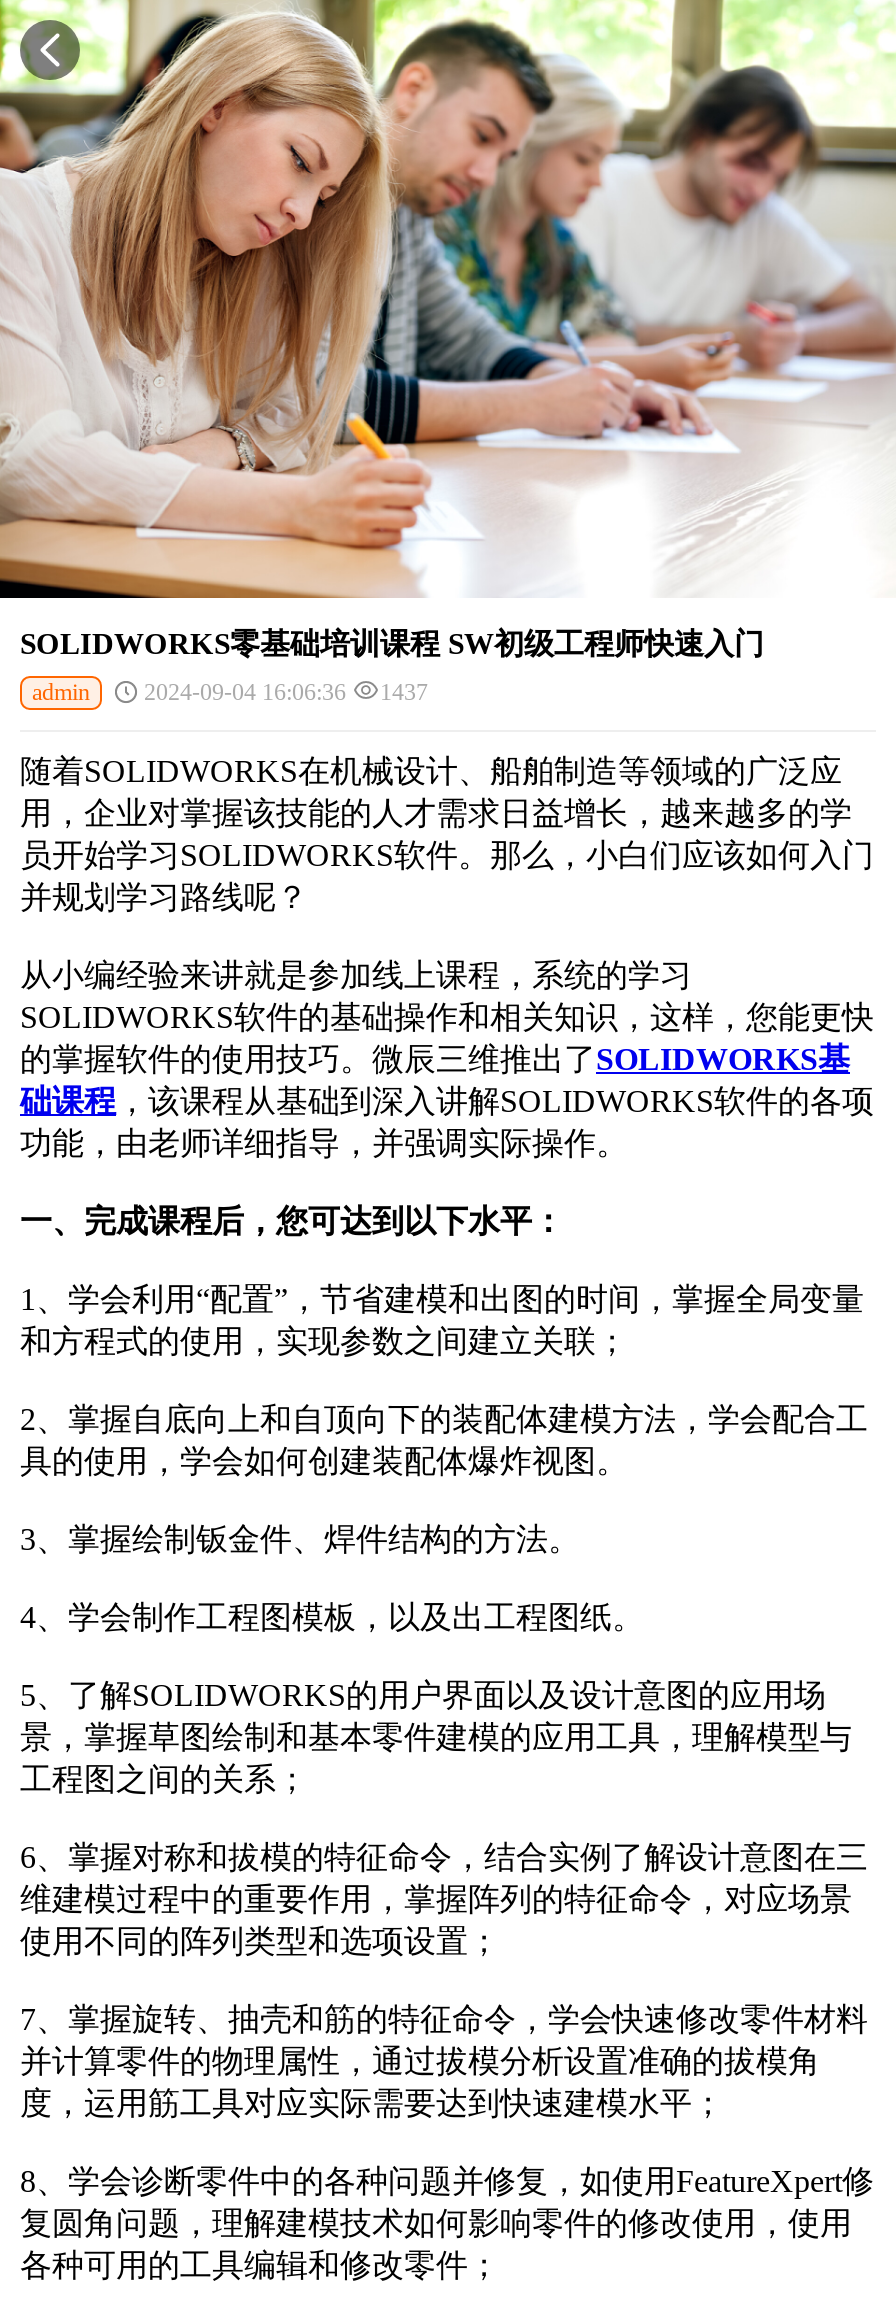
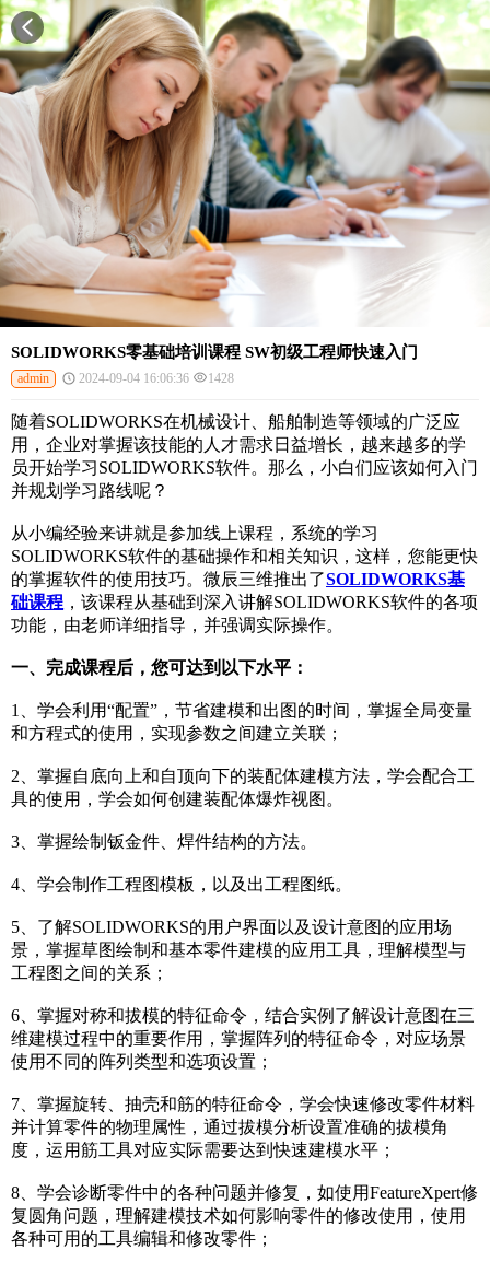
[32,677,428,705] admin 2024-09-04 16:06:36 1437 -> [17,370,234,386] admin 2024-09-04 16:06:36 1428

